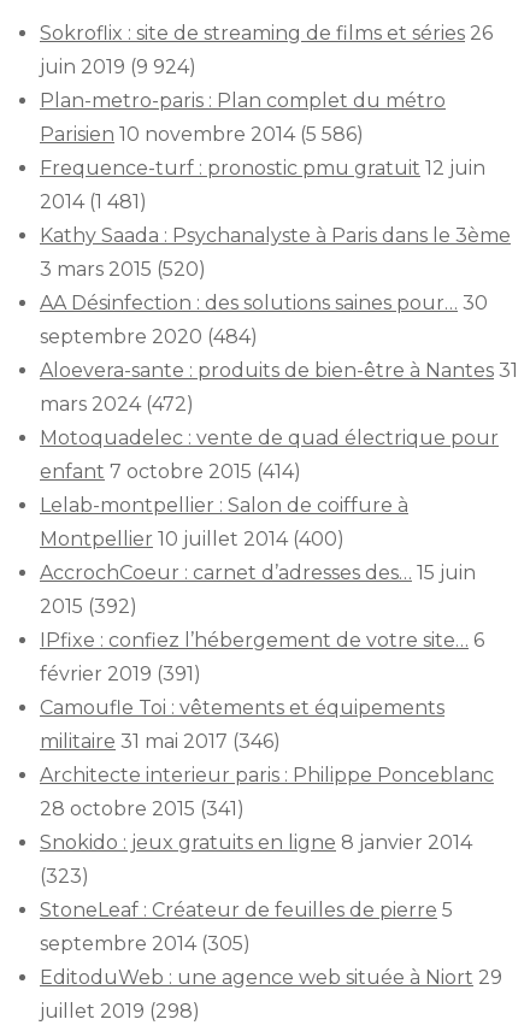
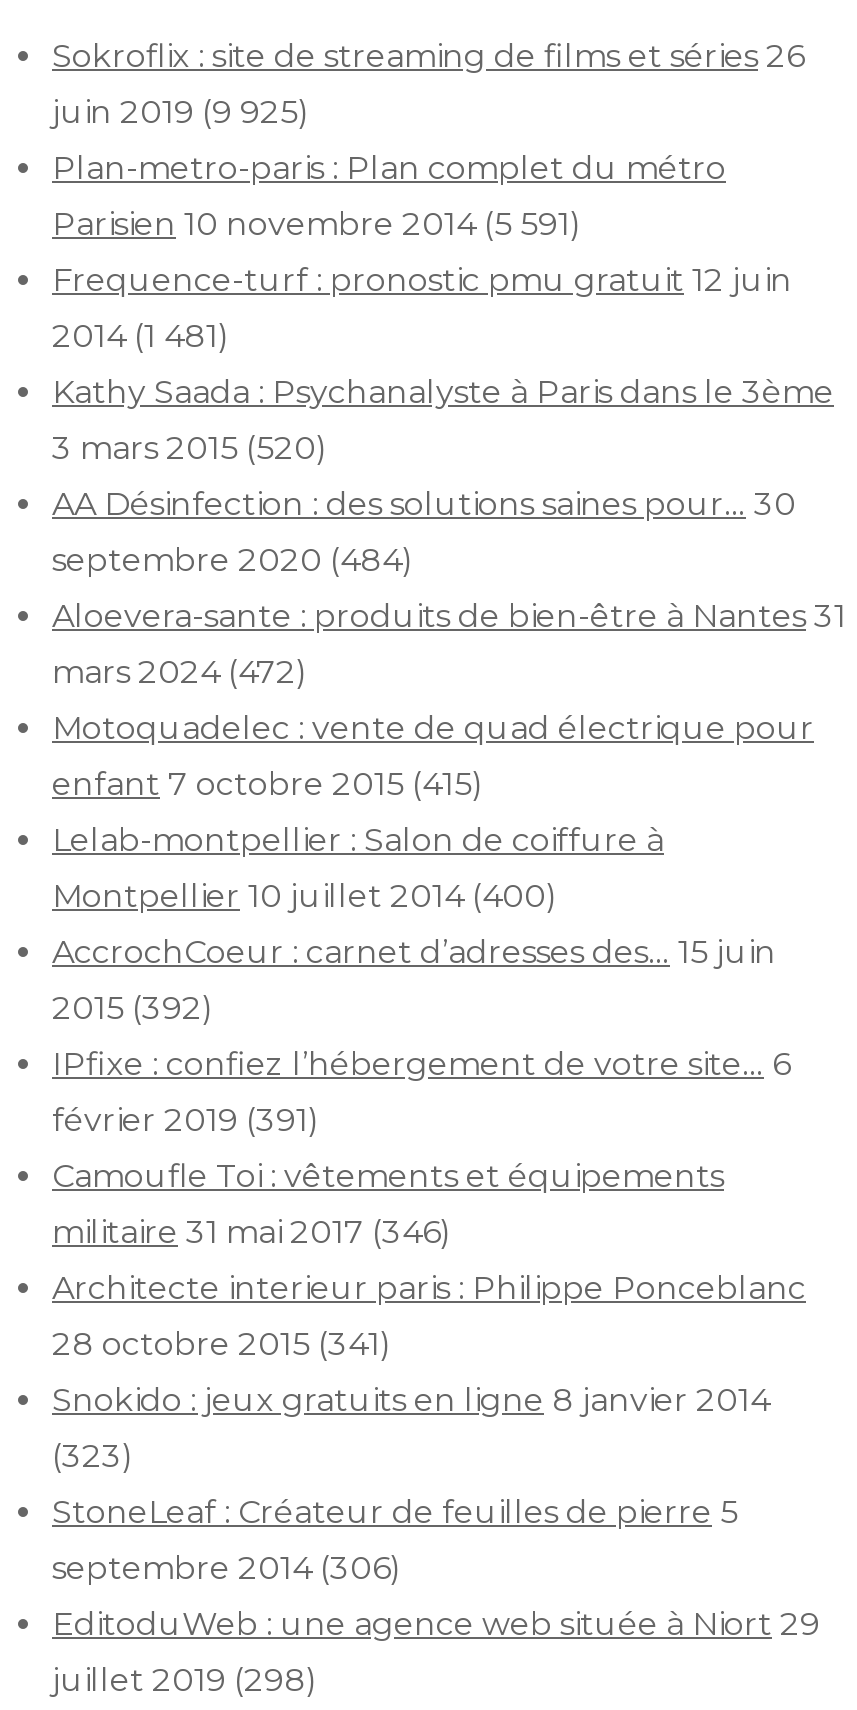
[40,56,196,79] juin 2019 (9 924) -> [52,94,310,132] juin 2019 (9 925)
[40,123,364,146] Parisien 10 novembre 2014 (5 586) -> [52,206,582,244] Parisien 10 novembre 2014 (5 591)
[40,460,301,483] enfant 7 octobre 2015 (414) -> [52,766,484,804] enfant 7 octobre 2015 (415)
[40,933,251,955] septembre 2014 (305) -> [52,1550,402,1588] septembre 2014 (306)

